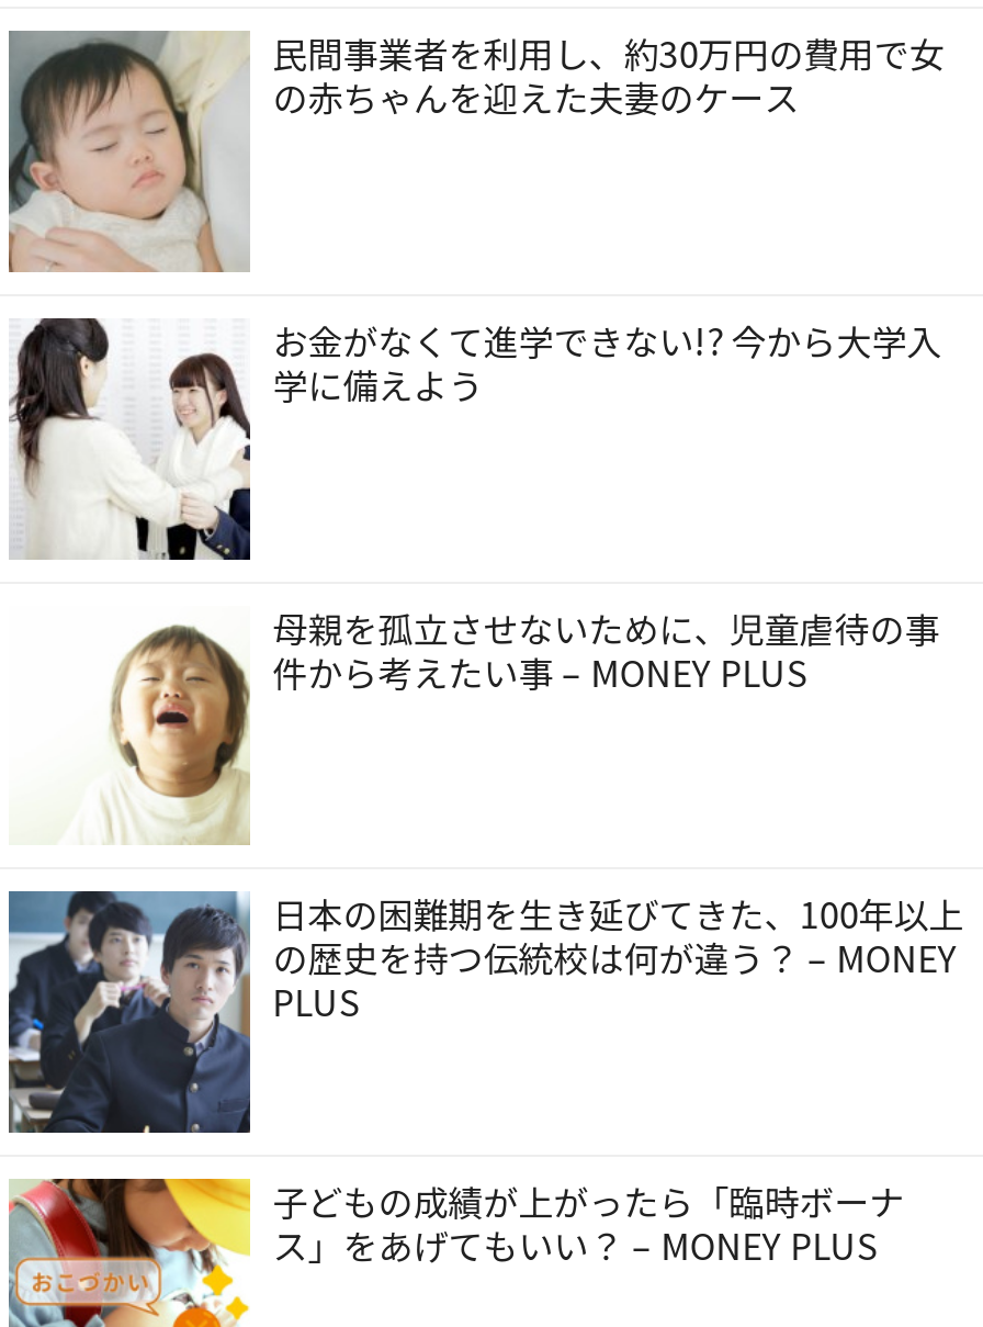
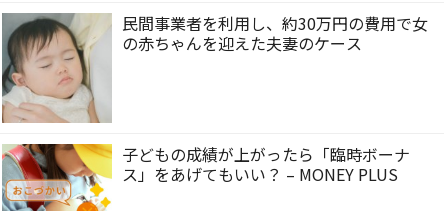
[11,313,942,564] [image] | お金がなくて進学できない!? 今から大学入 | 学に備えよう -> none
[101,600,940,847] [image] | 母親を孤立させないために、児童虐待の事 | 件から考えたい事 – MONEY PLUS -> none
[9,887,964,1135] [image] | 日本の困難期を生き延びてきた、100年以上 | の歴史を持つ伝統校は何が違う？ – MONEY | PLUS -> none

